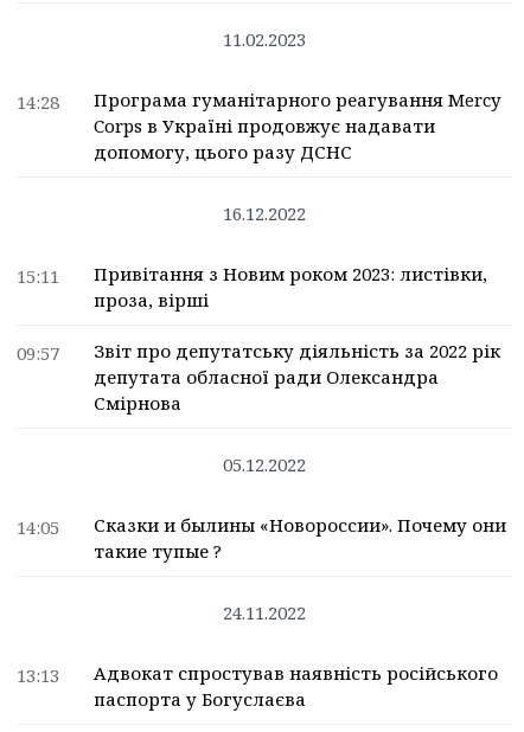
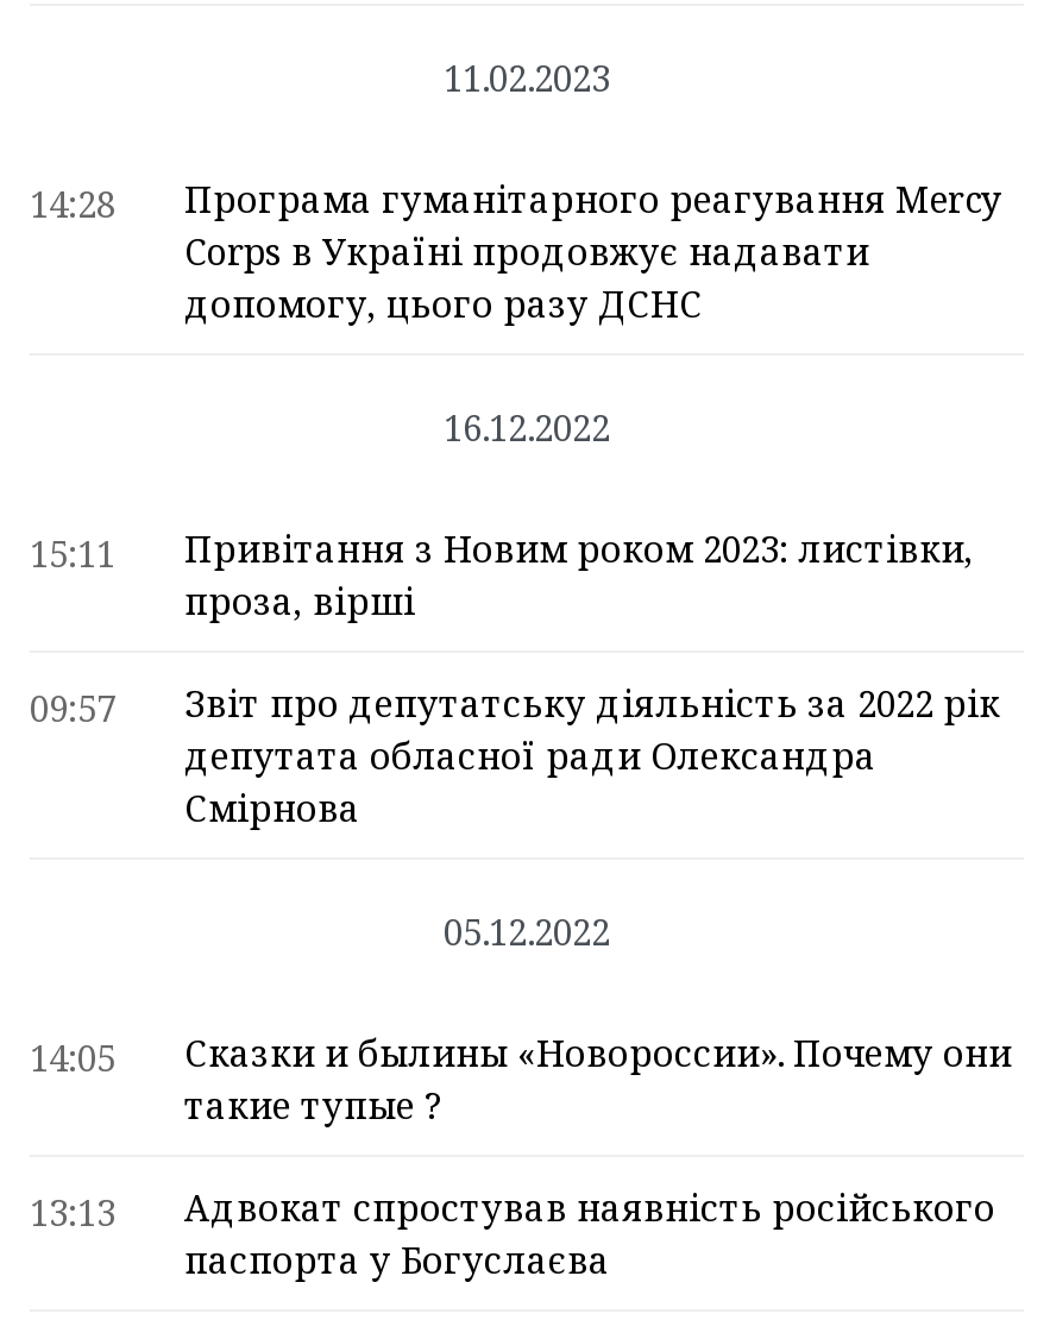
[223,601,306,624] 24.11.2022 -> none

